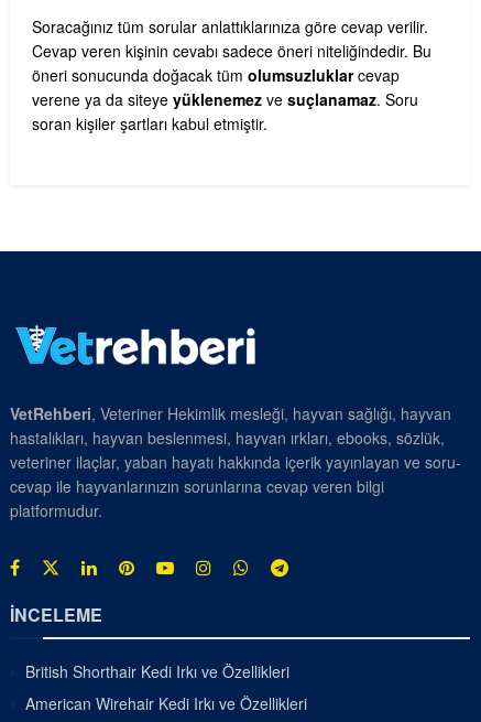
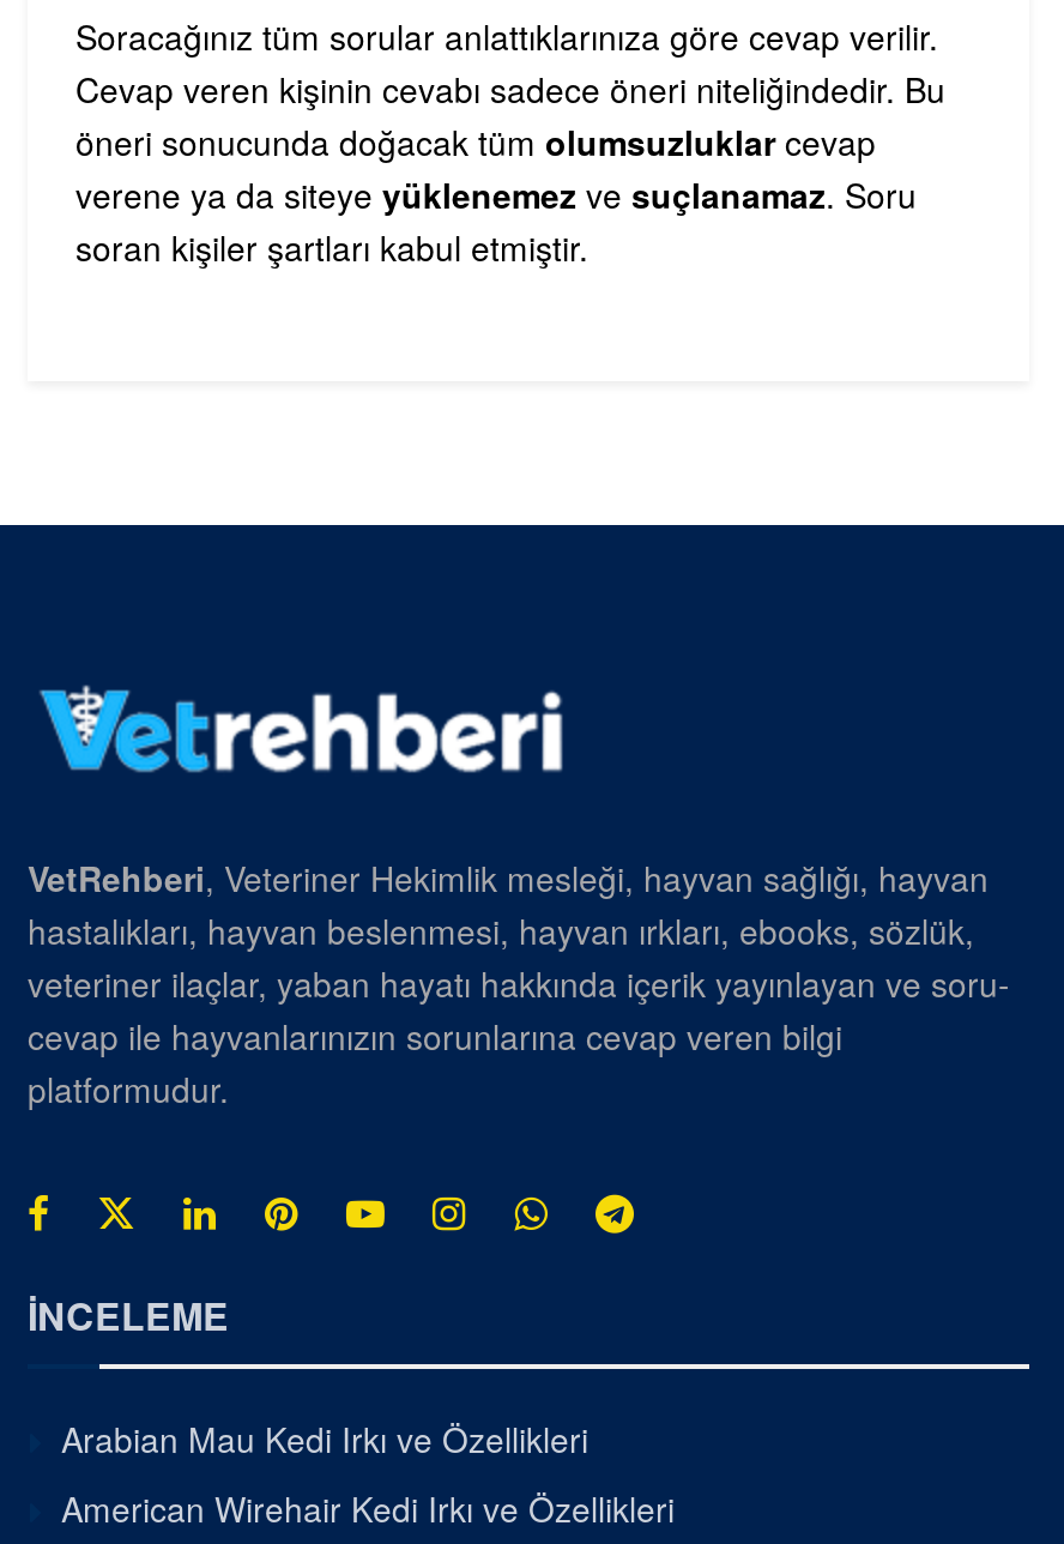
[25,661,289,683] British Shorthair Kedi Irkı ve Özellikleri -> [61,1415,588,1463] Arabian Mau Kedi Irkı ve Özellikleri

